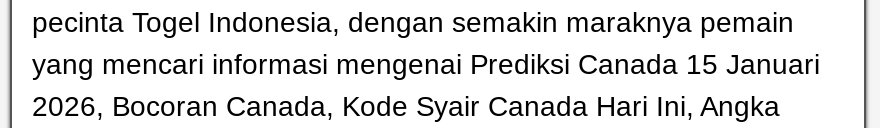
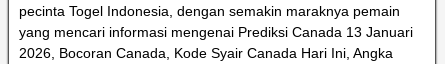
[32,48,820,80] yang mencari informasi mengenai Prediksi Canada 15 Januari -> [19,24,413,40] yang mencari informasi mengenai Prediksi Canada 13 Januari

